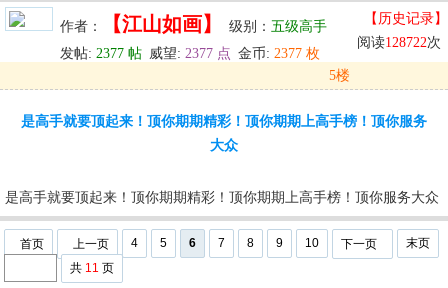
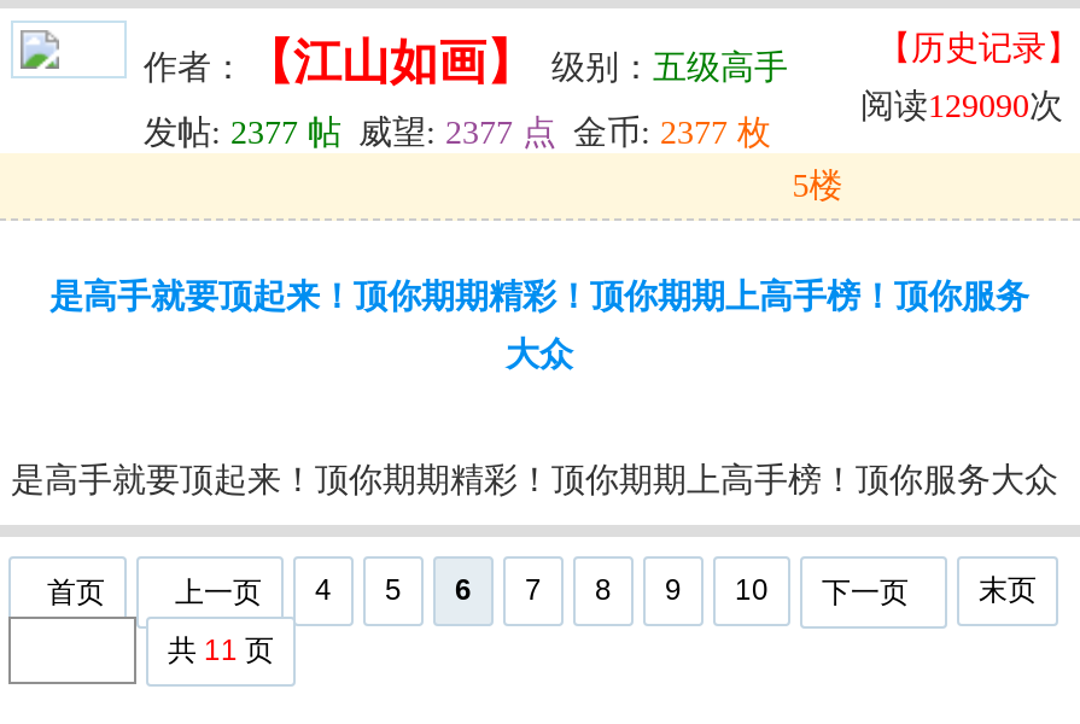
[357,35,448,50] 阅读128722次 -> [860,88,1080,124] 阅读129090次

